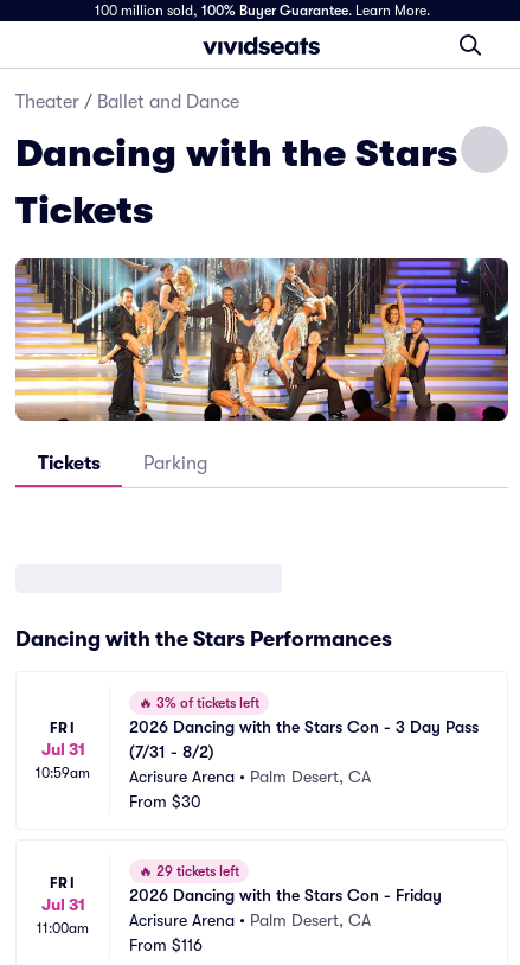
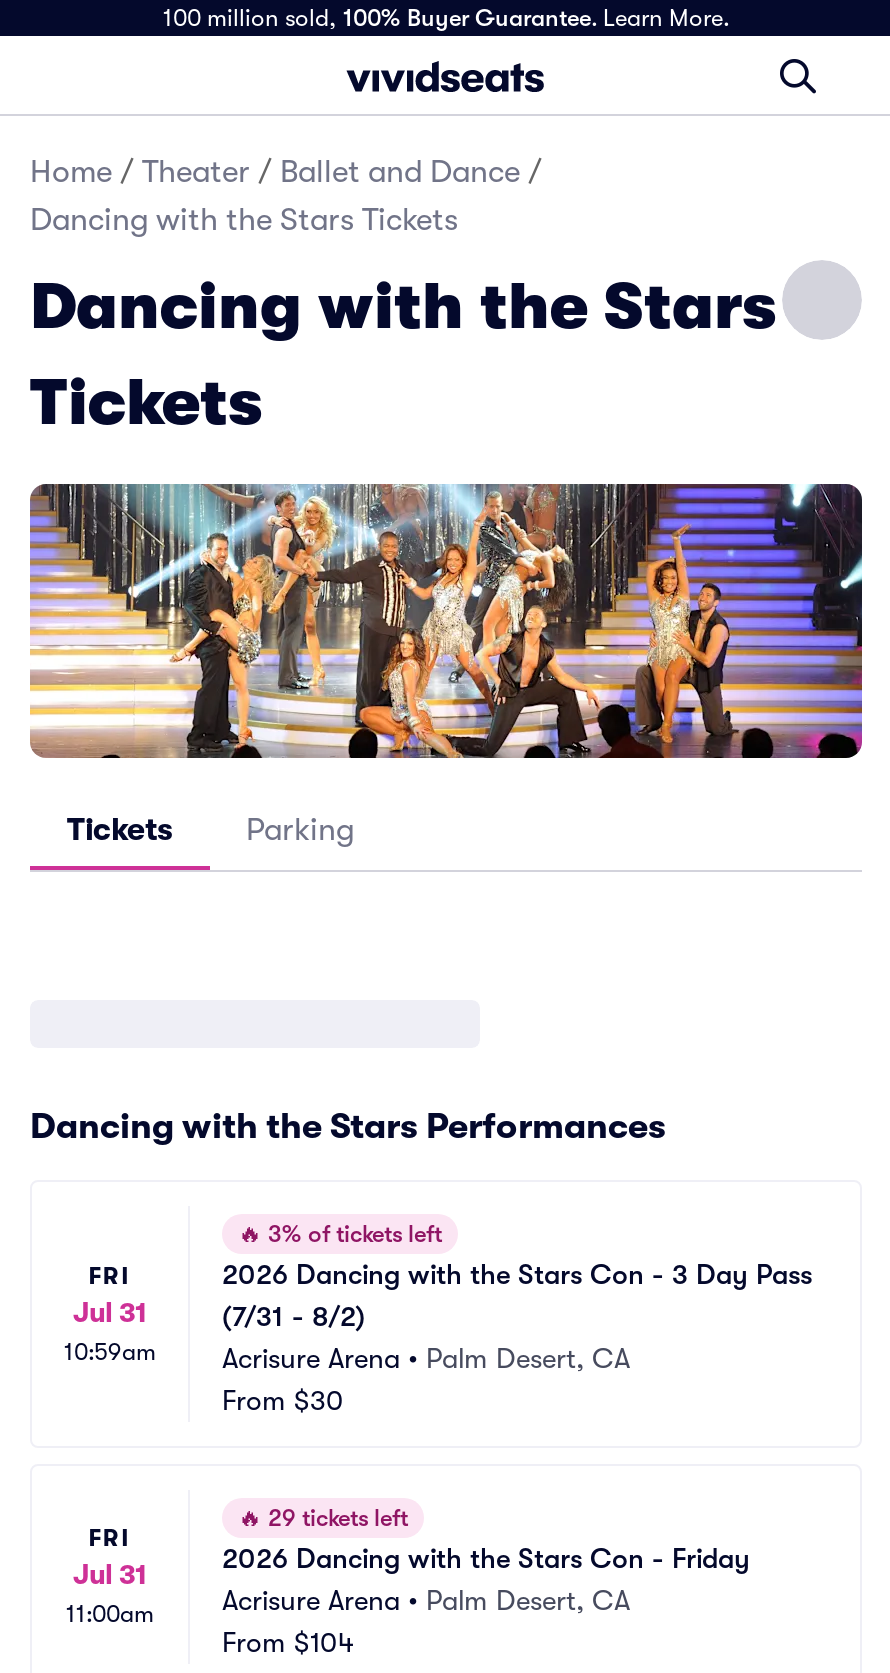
[15,91,239,113] Theater / Ballet and Dance -> [30,154,542,238] Home / Theater / Ballet and Dance / | Dancing with the Stars Tickets
[129,935,203,954] From $116 -> [222,1626,354,1658] From $104

